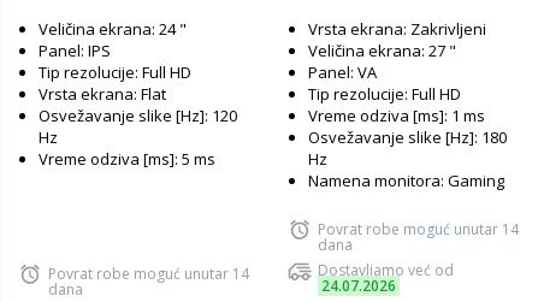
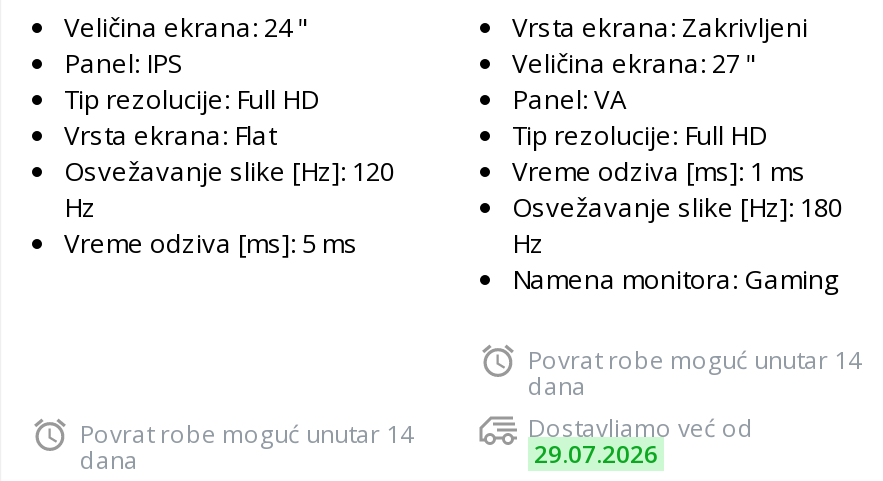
[321,276,396,296] 24.07.2026 -> [534,437,658,471] 29.07.2026

